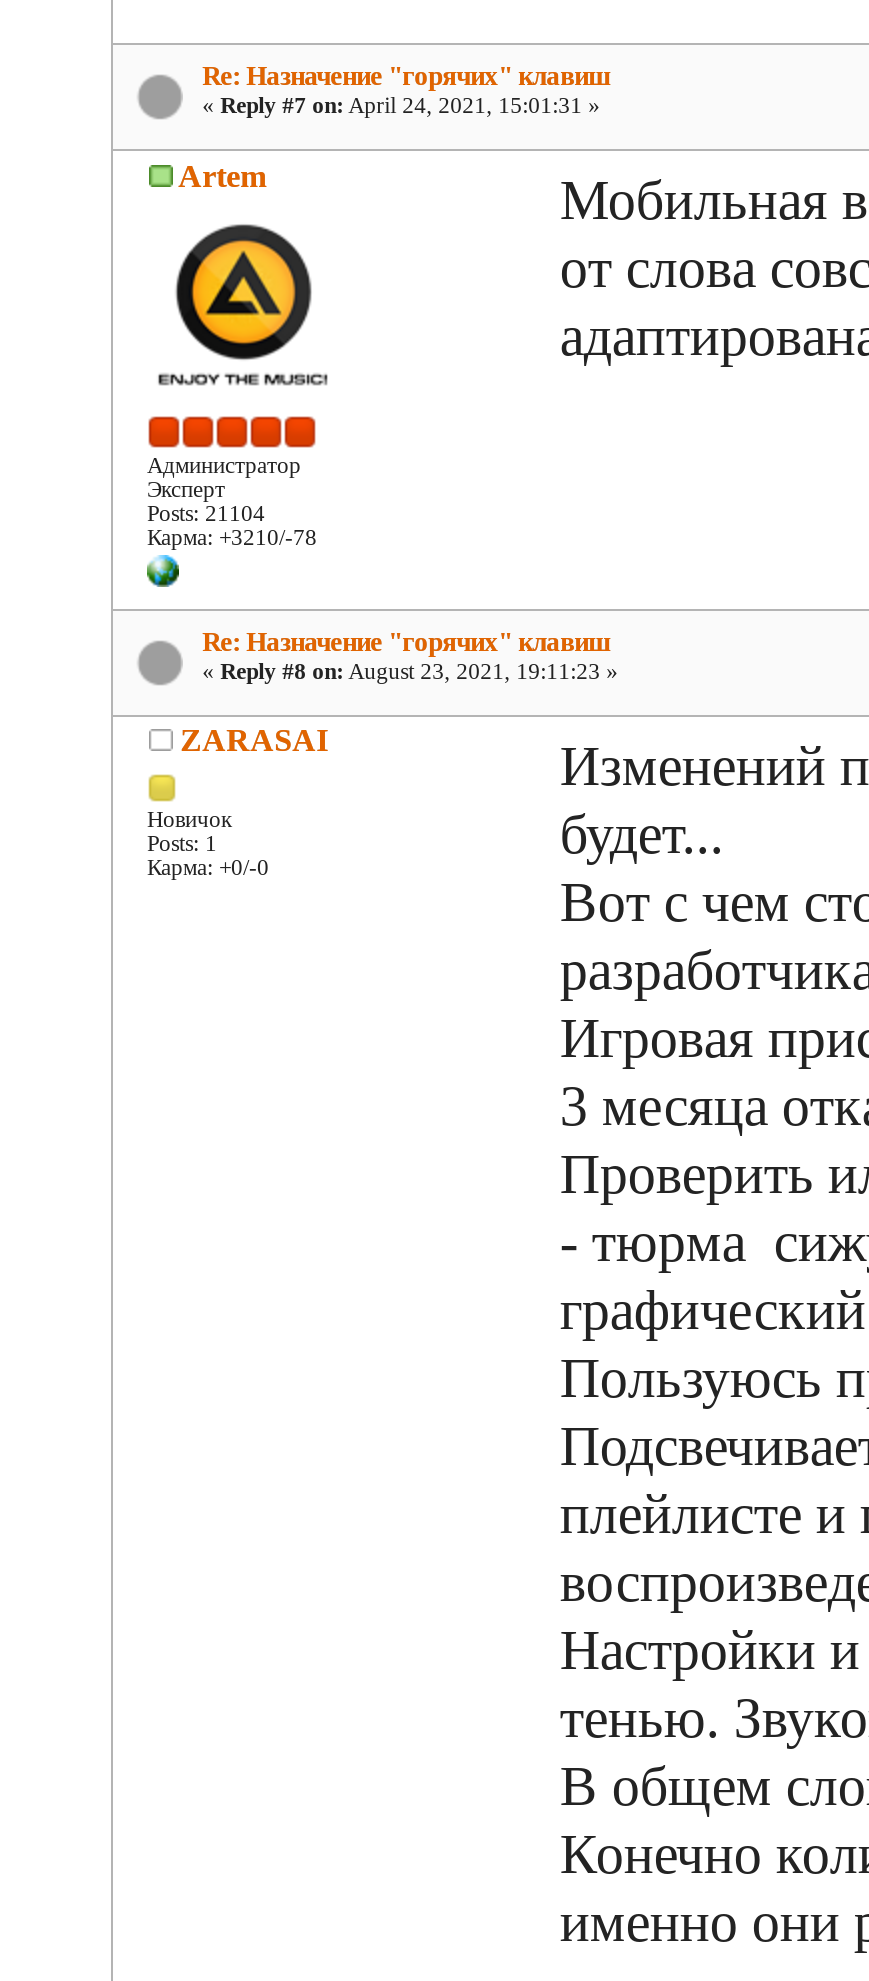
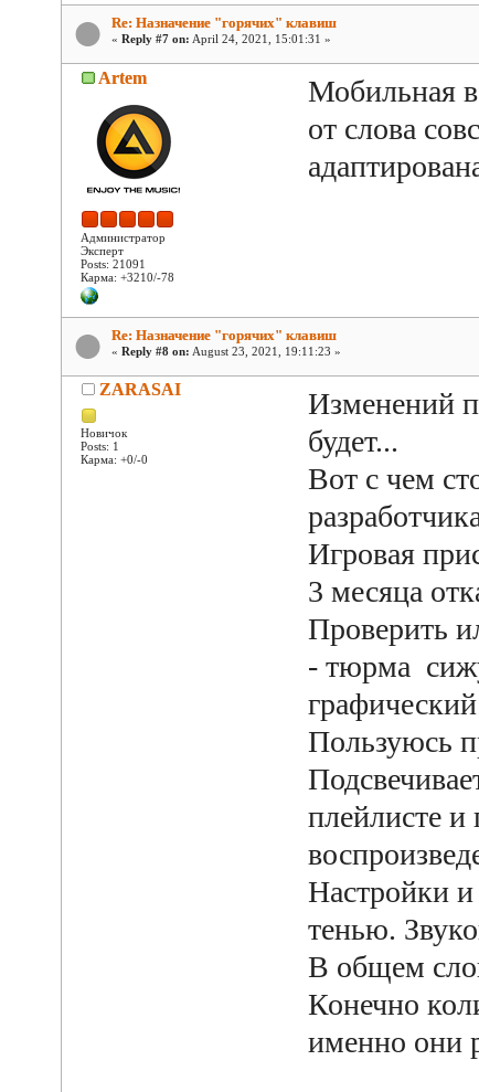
[147,500,265,524] Posts: 21104 -> [81,257,146,270] Posts: 21091

